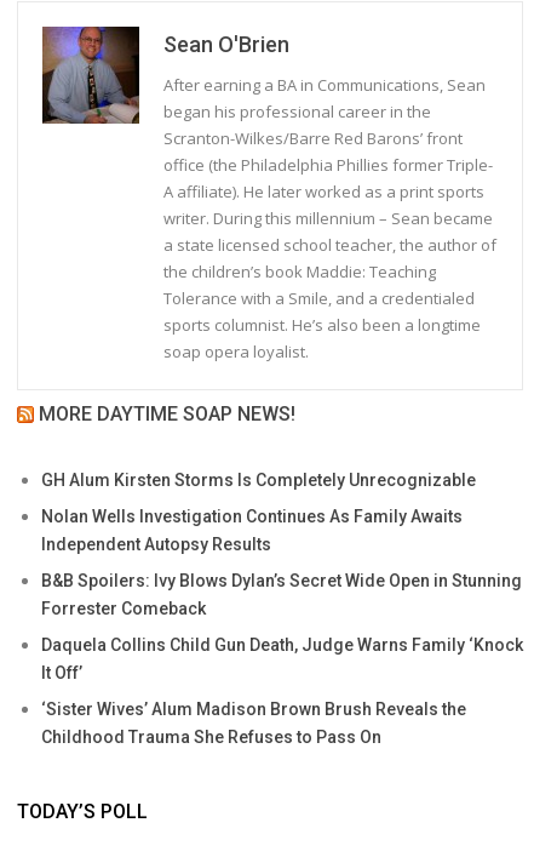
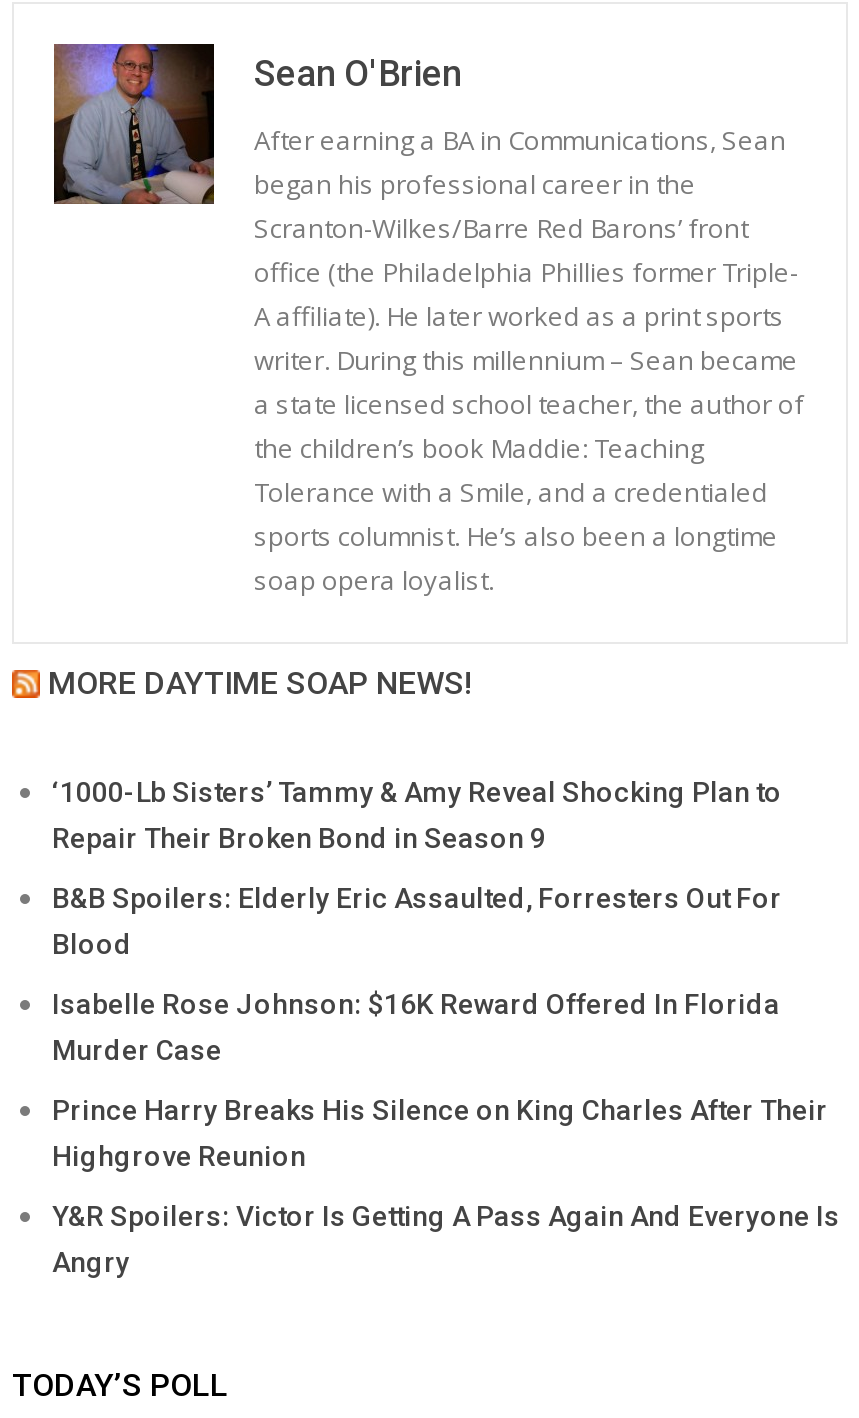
[41,470,476,489] GH Alum Kirsten Storms Is Completely Unrecognizable -> [52,775,782,853] ‘1000-Lb Sisters’ Tammy & Amy Reveal Shocking Plan to | Repair Their Broken Bond in Season 9
[41,506,463,553] Nolan Wells Investigation Continues As Family Awaits | Independent Autopsy Results -> [52,881,782,959] B&B Spoilers: Elderly Eric Assaulted, Forresters Out For | Blood
[41,570,522,618] B&B Spoilers: Ivy Blows Dylan’s Secret Wide Open in Stunning | Forrester Comeback -> [52,987,780,1065] Isabelle Rose Johnson: $16K Reward Offered In Florida | Murder Case
[41,635,523,682] Daquela Collins Child Gun Death, Judge Warns Family ‘Knock | It Off’ -> [52,1093,828,1171] Prince Harry Breaks His Silence on King Charles After Their | Highgrove Reunion
[41,699,466,746] ‘Sister Wives’ Alum Madison Brown Brush Reveals the | Childhood Trauma She Refuses to Pass On -> [52,1199,840,1277] Y&R Spoilers: Victor Is Getting A Pass Again And Everyone Is | Angry

